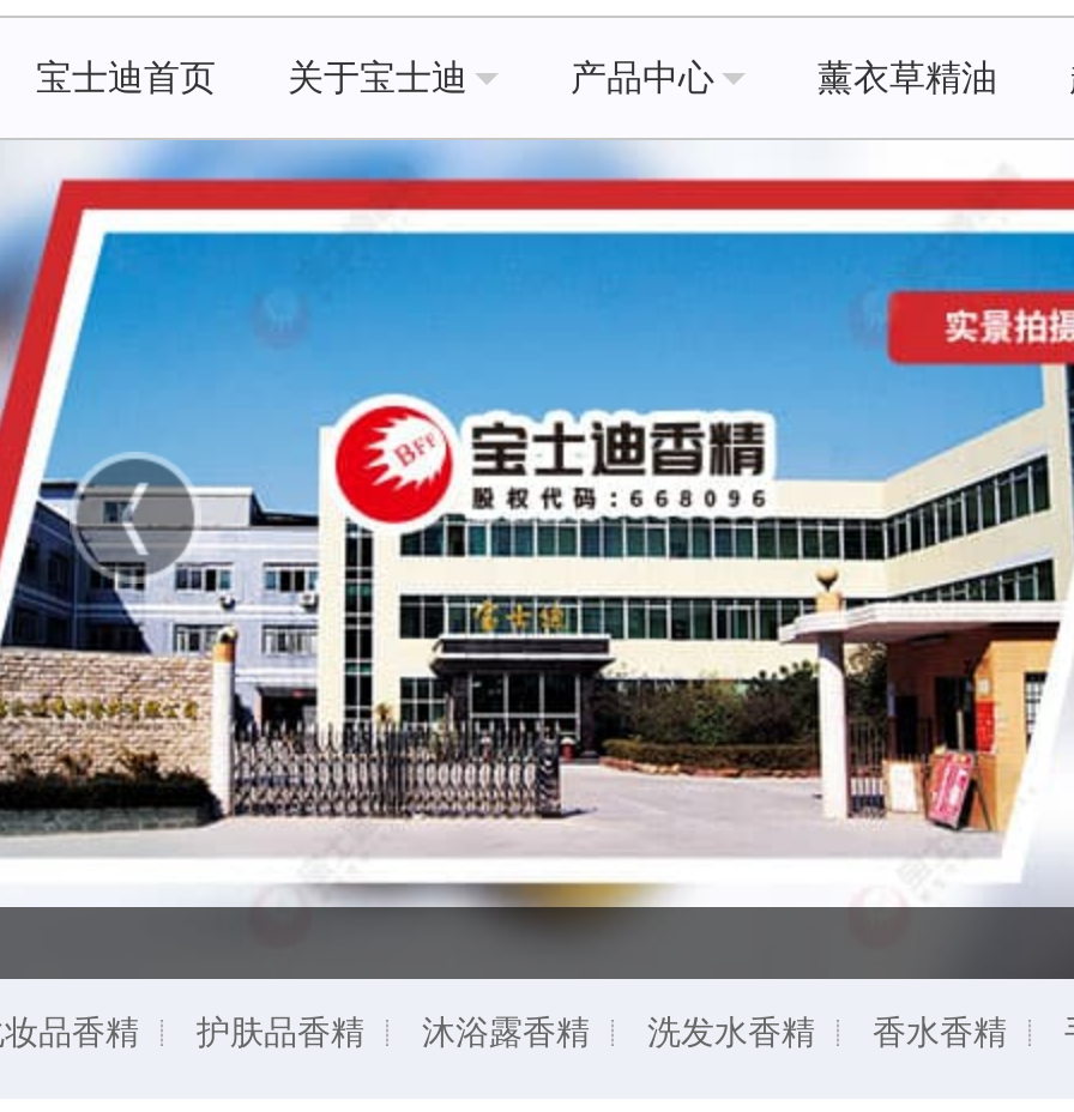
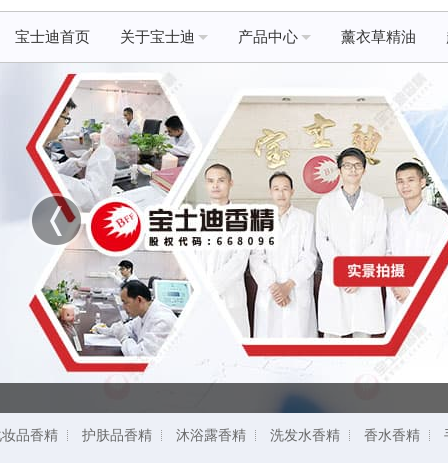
[7,138,1067,979] [image] -> [3,63,445,413] [image]

